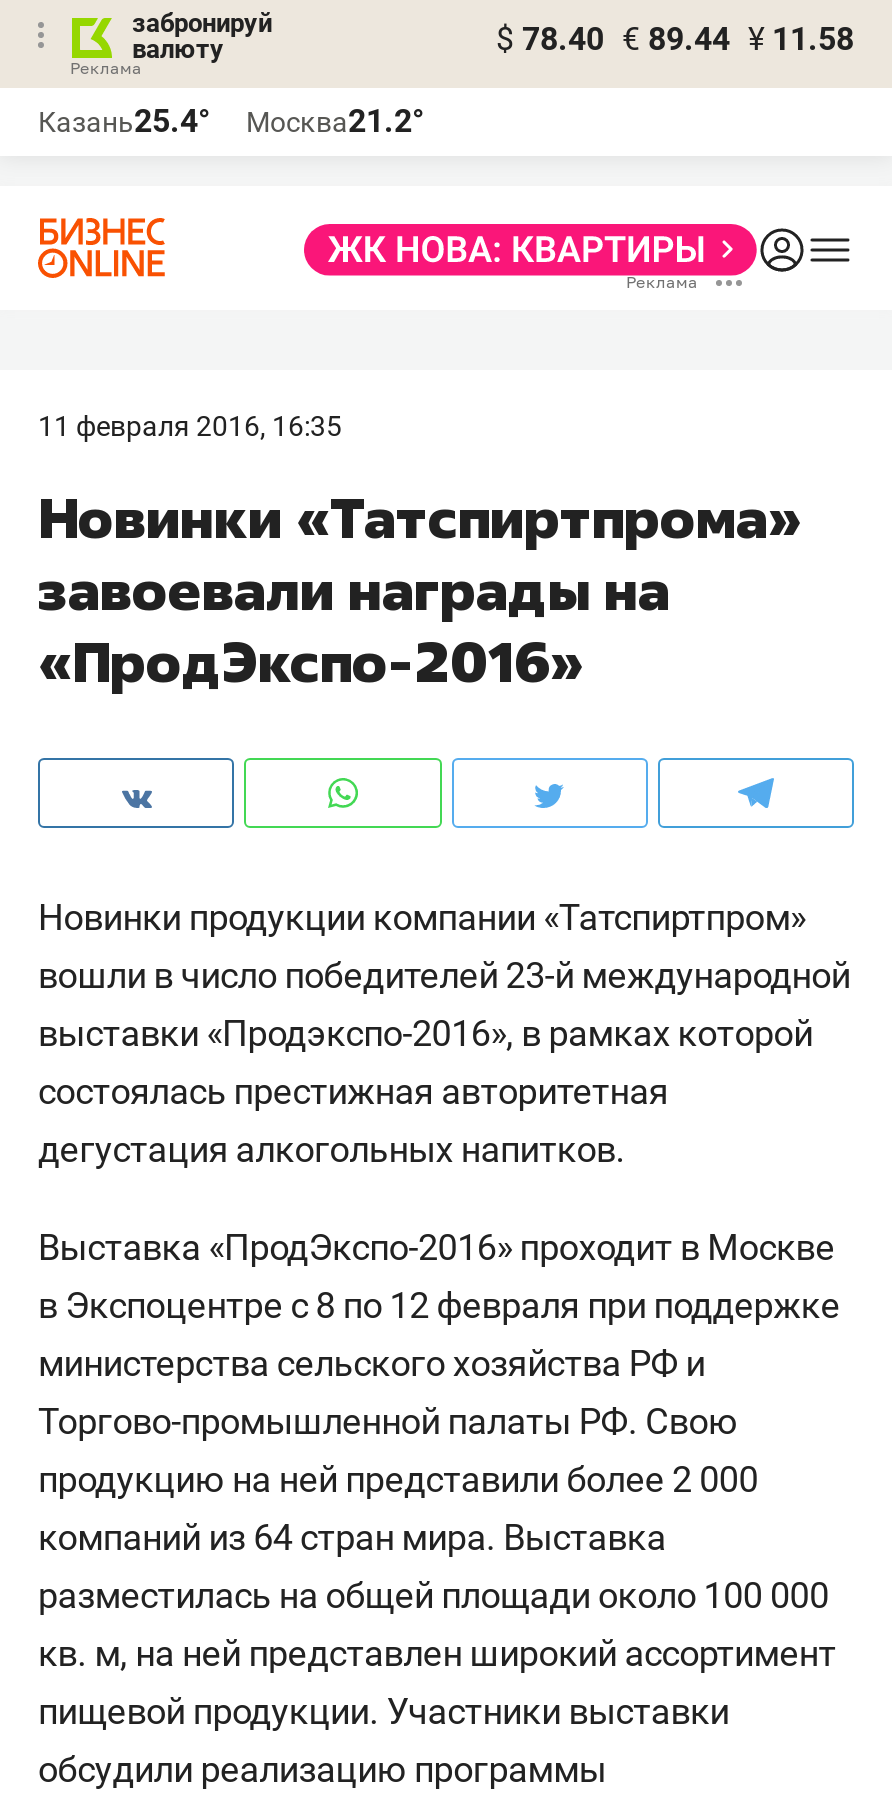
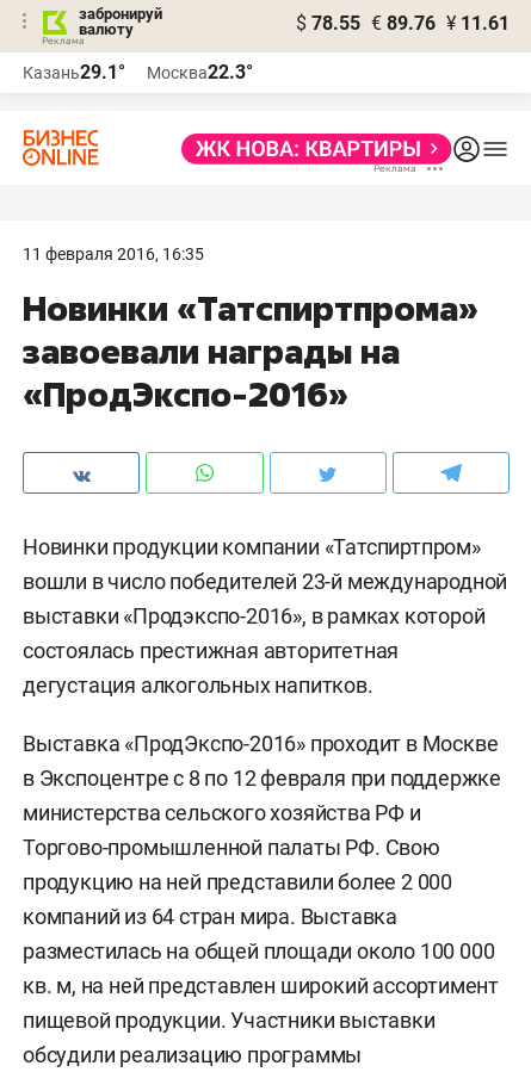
[496,20,854,58] $ 78.40 € 89.44 ¥ 11.58 -> [296,12,510,35] $ 78.55 € 89.76 ¥ 11.61
[38,102,210,140] Казань25.4° -> [23,61,125,83] Казань29.1°
[246,102,424,140] Москва21.2° -> [147,61,253,83] Москва22.3°

